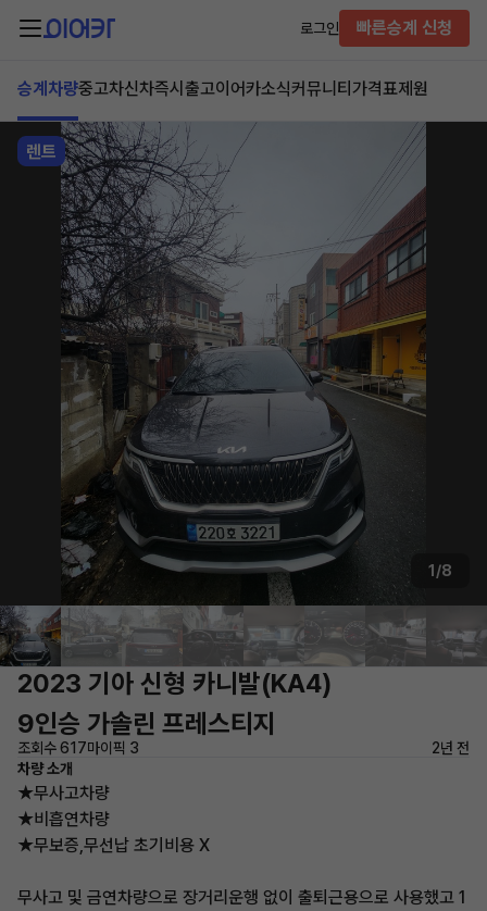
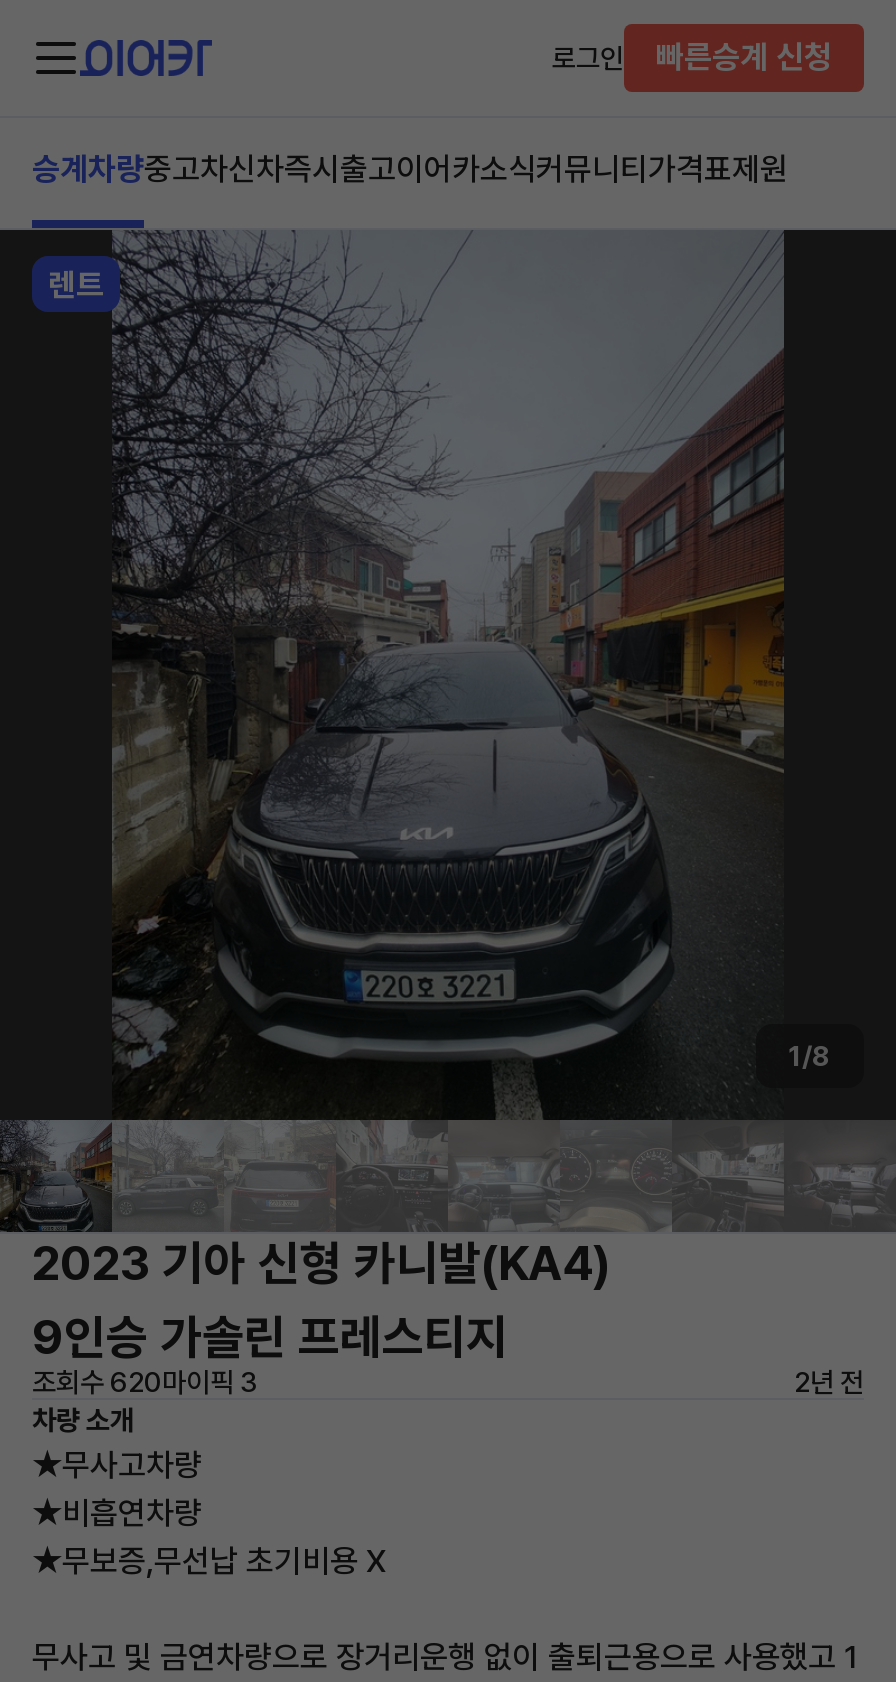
[17,739,139,757] 조회수 617마이픽 3 -> [32,1366,258,1398] 조회수 620마이픽 3

